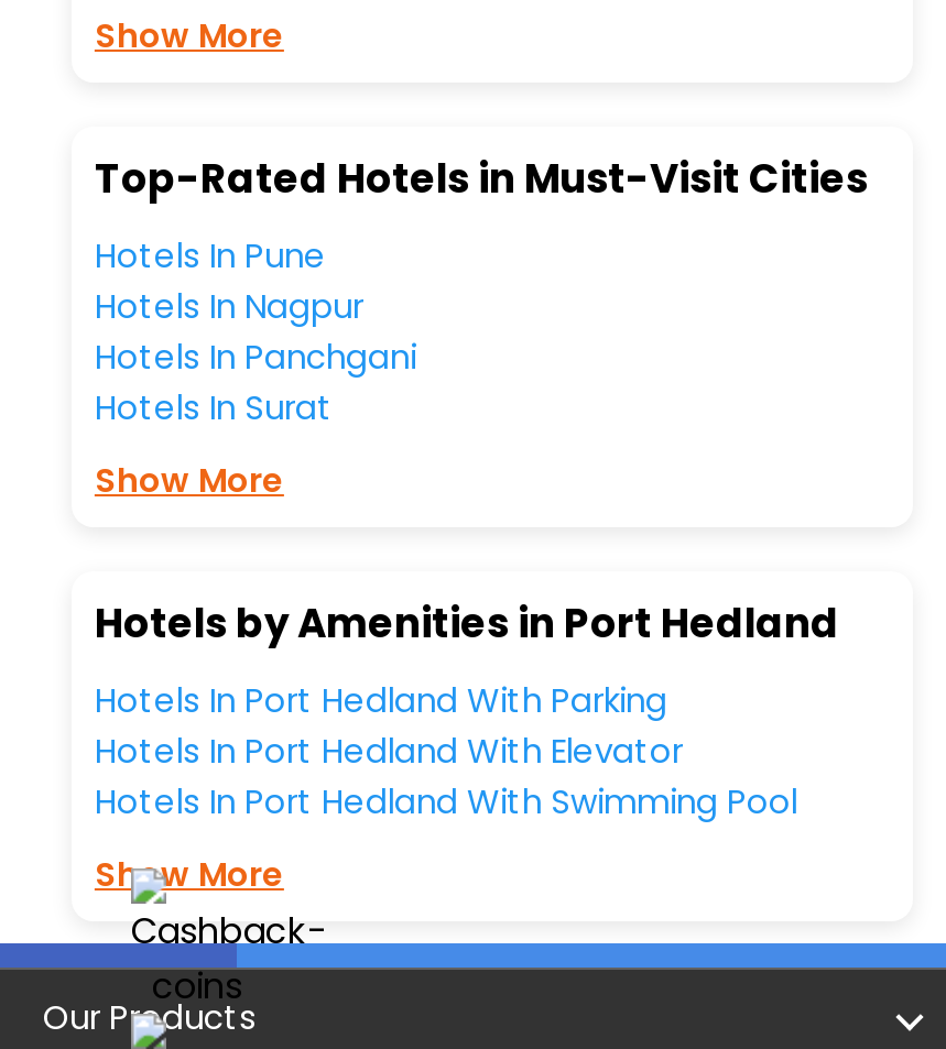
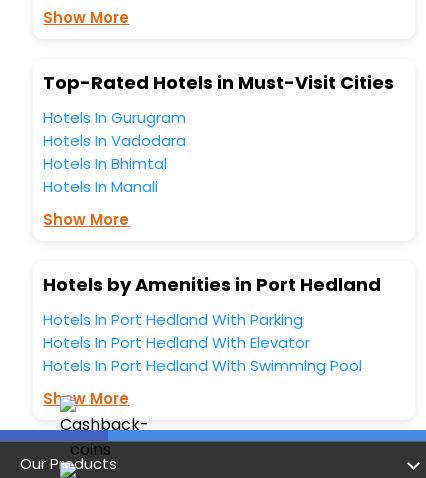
[94,232,326,278] Hotels In Pune -> [43,107,186,128] Hotels In Gurugram
[94,282,363,329] Hotels In Nagpur -> [43,130,186,151] Hotels In Vadodara
[94,333,416,379] Hotels In Panchgani -> [43,153,167,174] Hotels In Bhimtal
[94,384,332,430] Hotels In Surat -> [43,176,158,197] Hotels In Manali

